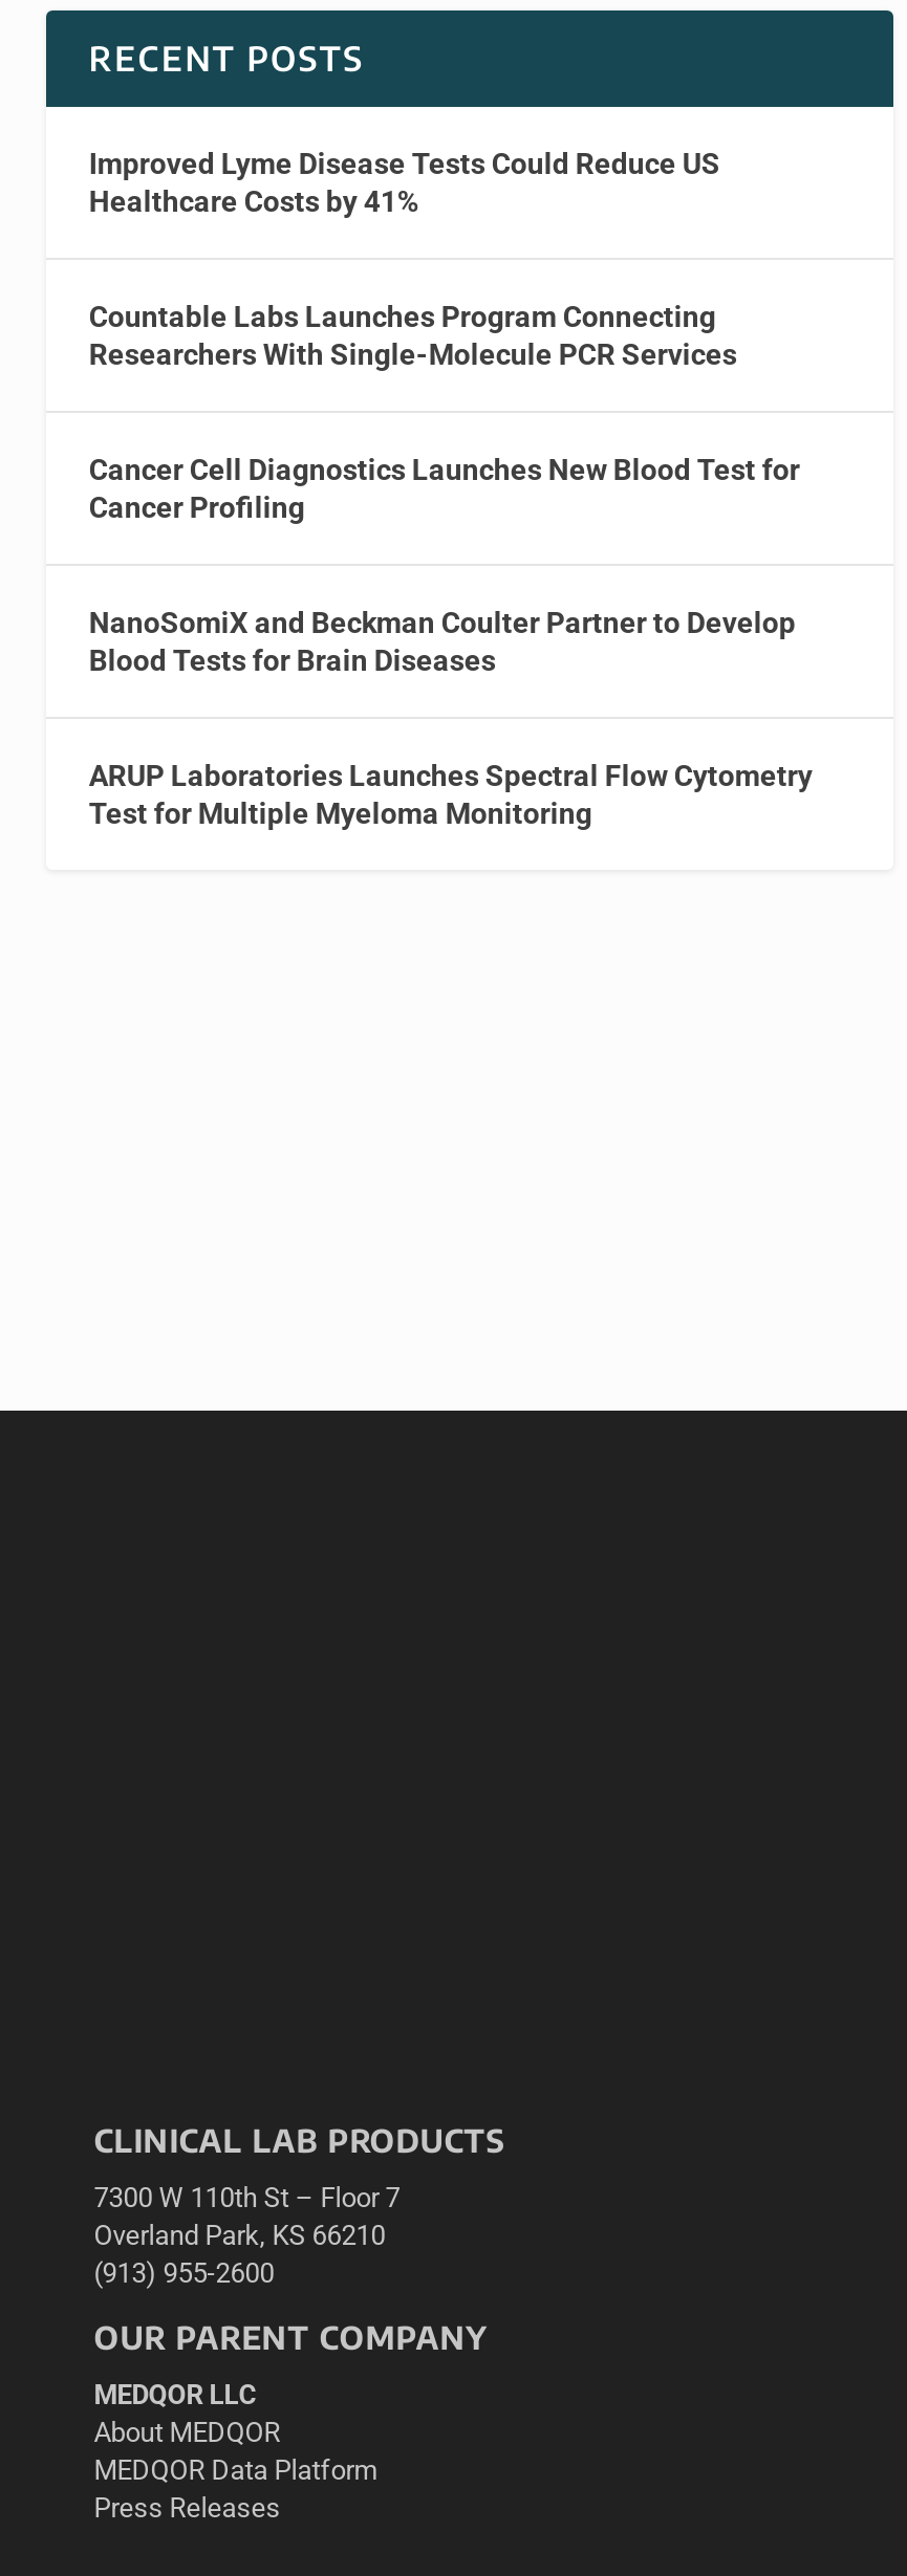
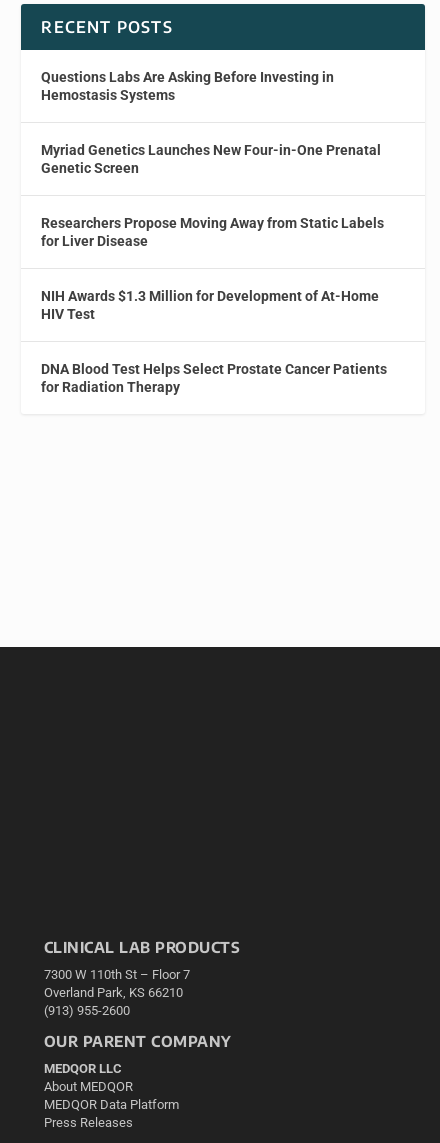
[89,146,720,217] Improved Lyme Disease Tests Could Reduce US | Healthcare Costs by 41% -> [41,69,334,103] Questions Labs Are Asking Before Investing in | Hemostasis Systems
[89,299,737,370] Countable Labs Launches Program Connecting | Researchers With Single-Molecule PCR Services -> [41,142,381,176] Myriad Genetics Launches New Four-in-One Prenatal | Genetic Screen
[89,452,800,523] Cancer Cell Diagnostics Launches New Blood Test for | Cancer Profiling -> [41,215,384,249] Researchers Propose Moving Away from Static Labels | for Liver Disease
[89,605,796,676] NanoSomiX and Beckman Coulter Partner to Develop | Blood Tests for Brain Diseases -> [41,288,379,322] NIH Awards $1.3 Million for Development of At-Home | HIV Test
[89,758,812,829] ARUP Laboratories Launches Spectral Flow Cytometry | Test for Multiple Myeloma Monitoring -> [41,361,387,395] DNA Blood Test Helps Select Prostate Cancer Patients | for Radiation Therapy

